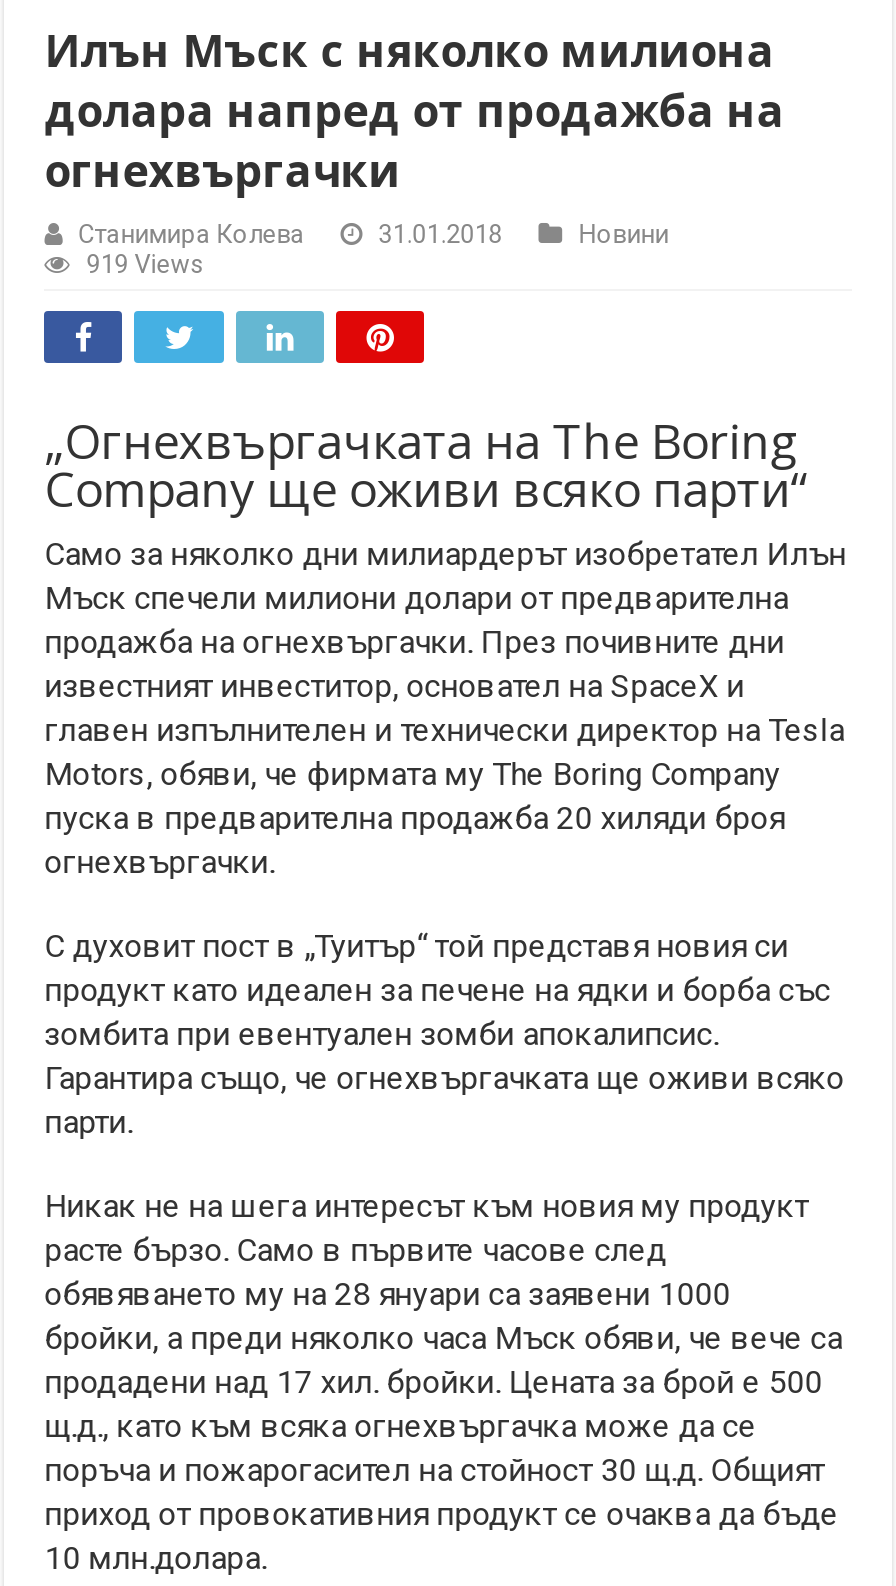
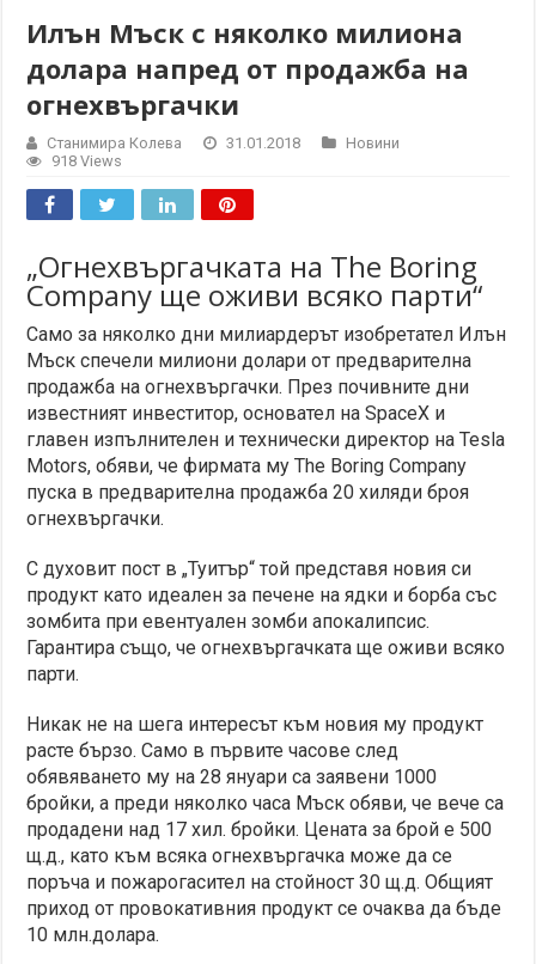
[86,248,204,278] 919 Views -> [52,152,122,170] 918 Views

